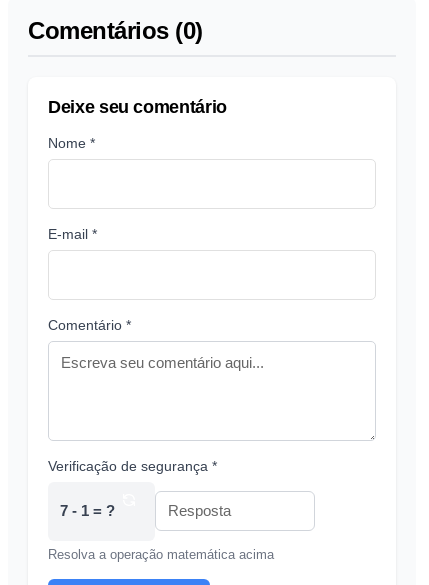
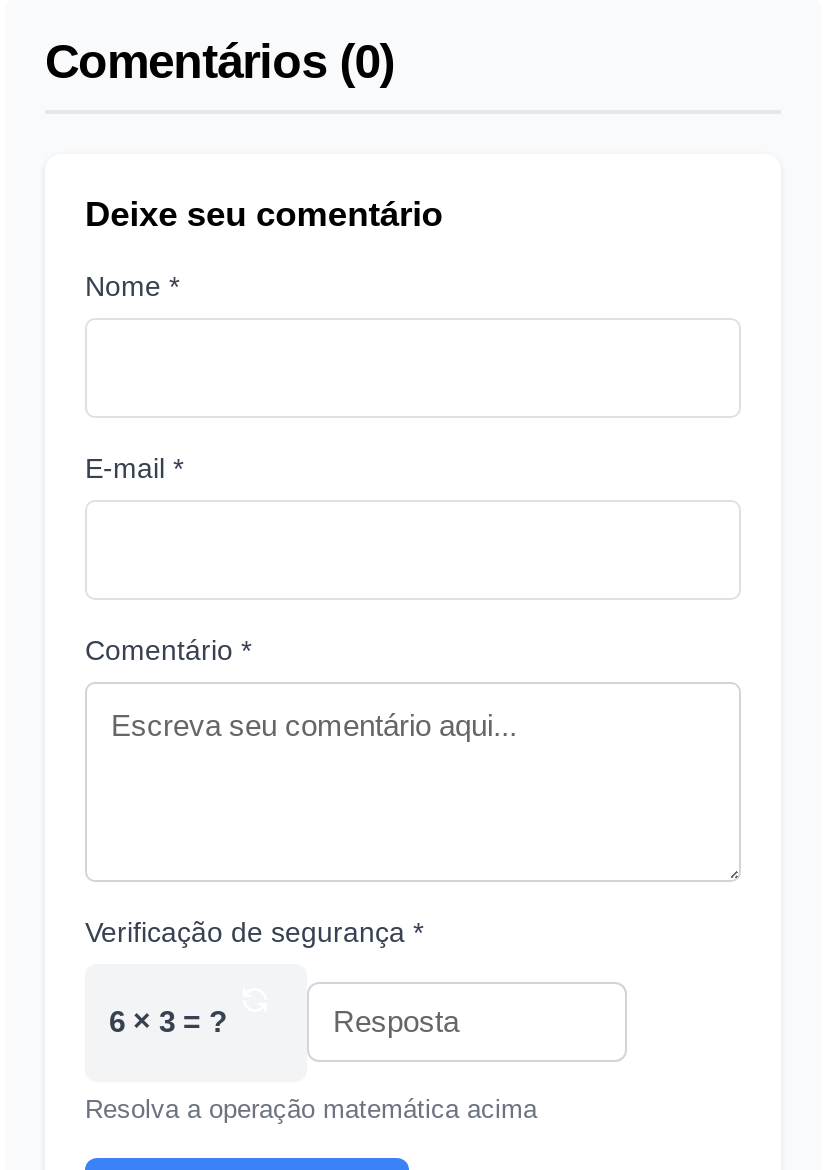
[60,502,115,519] 7 - 1 = ? -> [109,1004,227,1038] 6 × 3 = ?

